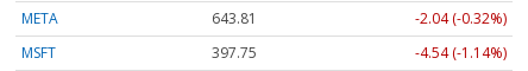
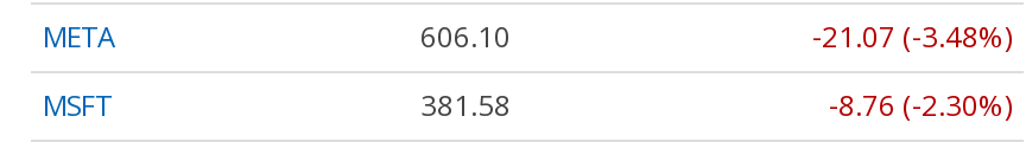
[212,8,257,28] 643.81 -> [420,17,511,57] 606.10
[415,8,507,28] -2.04 (-0.32%) -> [812,17,1012,57] -21.07 (-3.48%)
[212,43,257,63] 397.75 -> [420,85,511,125] 381.58
[415,43,507,63] -4.54 (-1.14%) -> [829,85,1012,125] -8.76 (-2.30%)

